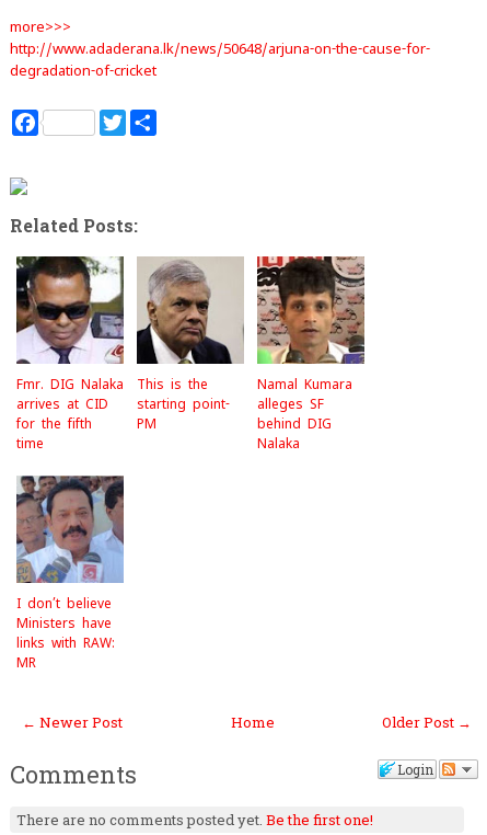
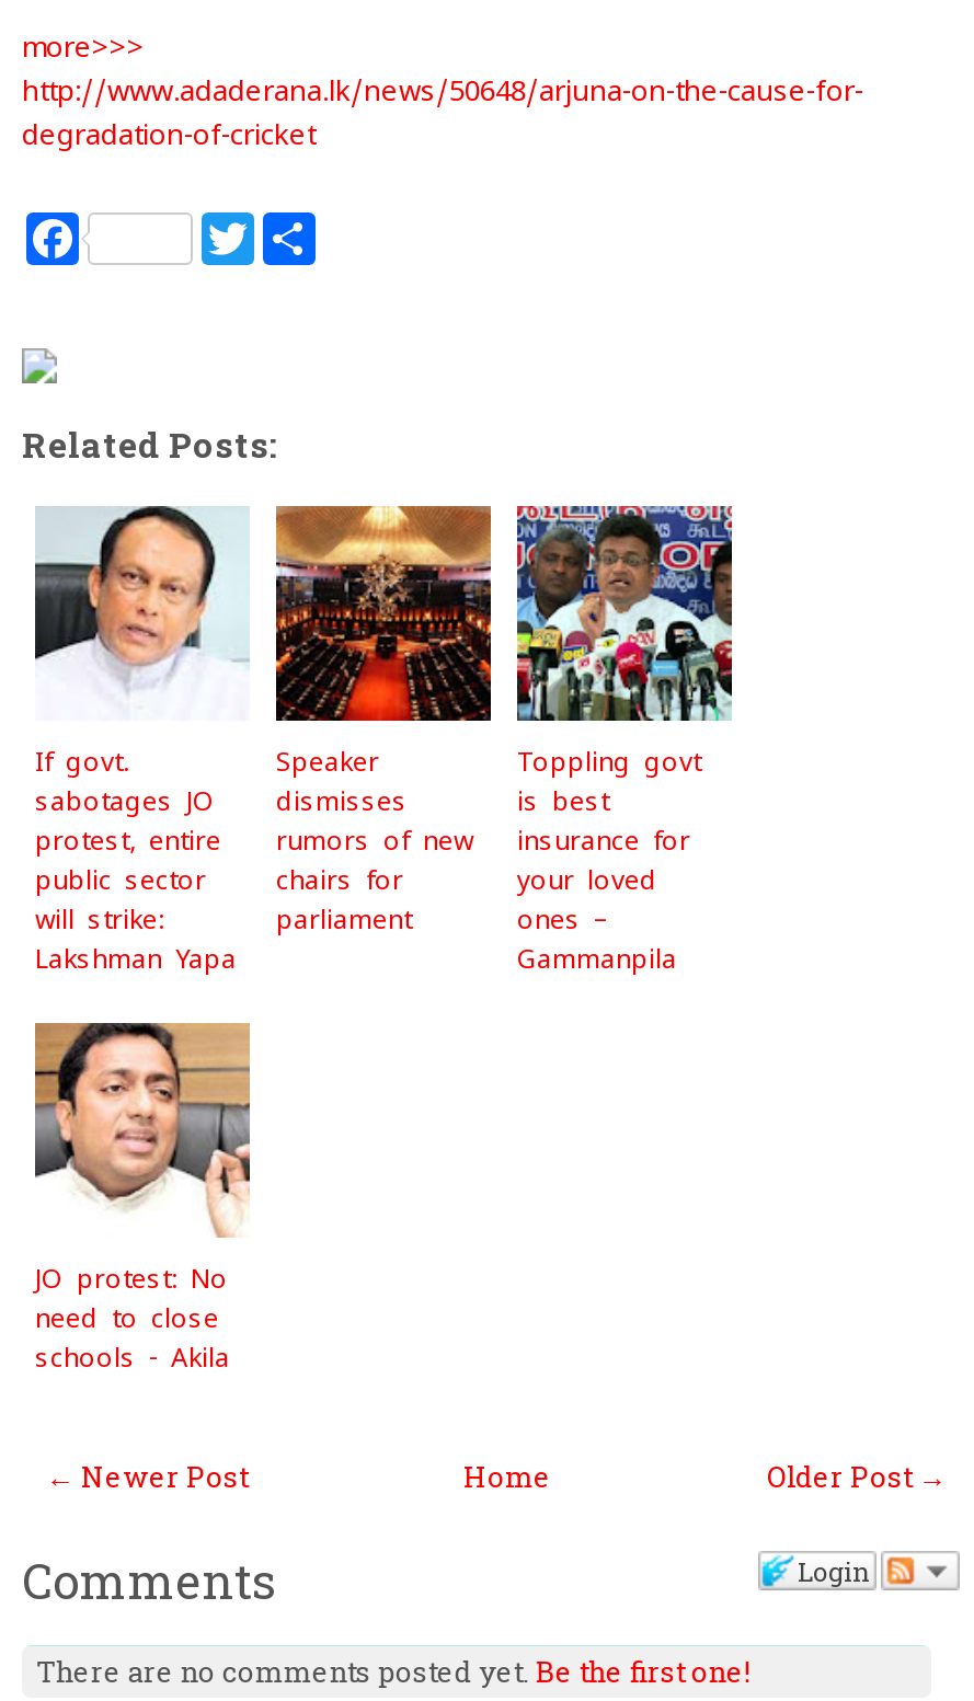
[15,255,125,453] [image] | Fmr. DIG Nalaka | arrives at CID | for the fifth | time -> [35,506,250,978] [image] | If govt. | sabotages JO | protest, entire | public sector | will strike: | Lakshman Yapa
[137,258,244,433] [image] | This is the | starting point- | PM -> [274,506,493,938] [image] | Speaker | dismisses | rumors of new | chairs for | parliament
[256,255,366,453] [image] | Namal Kumara | alleges SF | behind DIG | Nalaka -> [515,504,734,978] [image] | Toppling govt | is best | insurance for | your loved | ones – | Gammanpila
[15,501,125,587] [image] -> [33,995,252,1168] [image]
[16,595,115,672] I don’t believe | Ministers have | links with RAW: | MR -> [35,1263,230,1377] JO protest: No | need to close | schools - Akila

